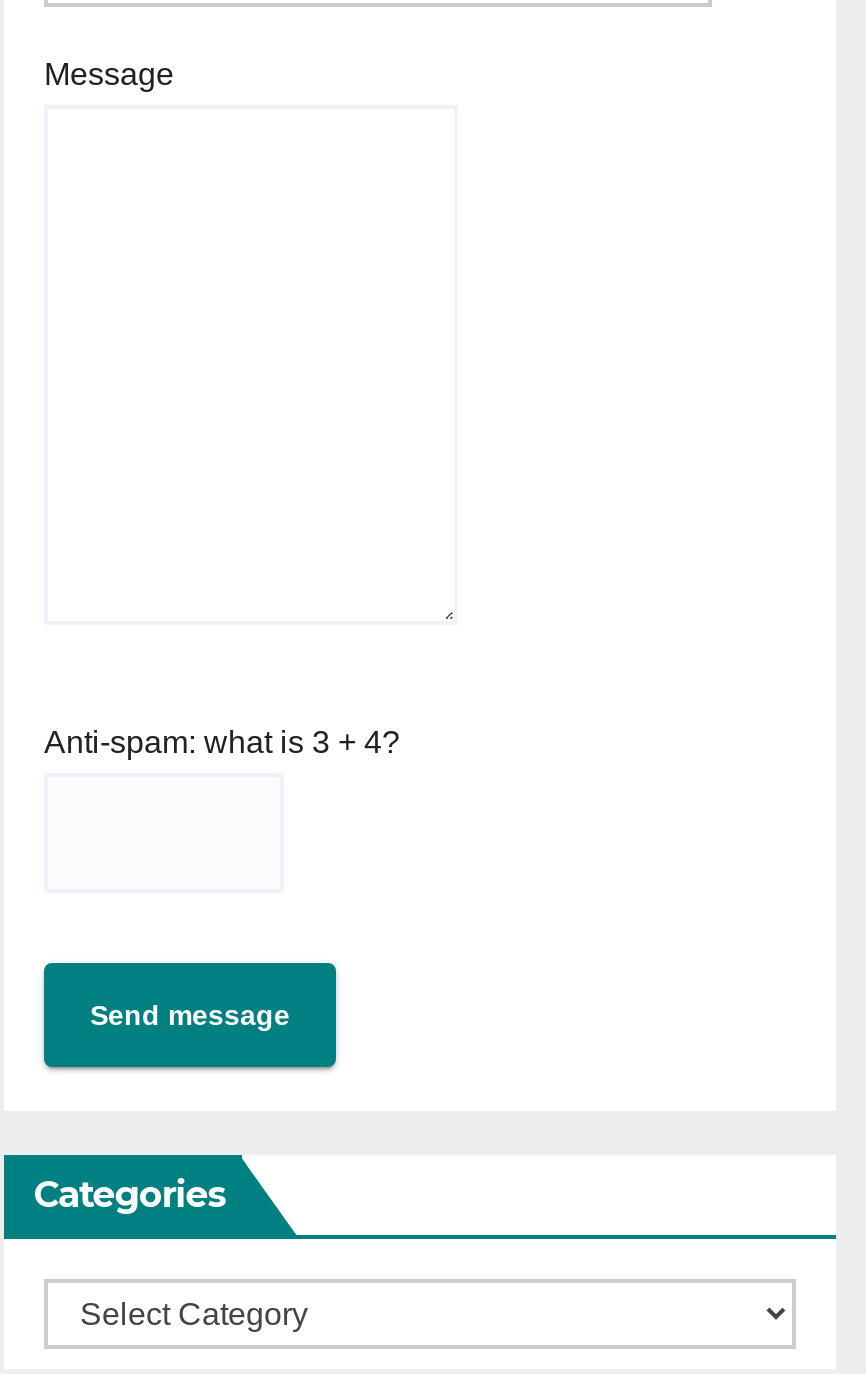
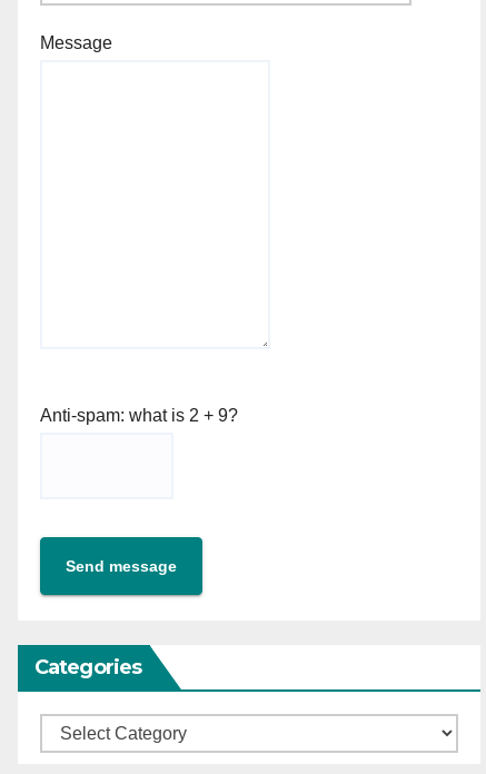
[44,726,400,760] Anti-spam: what is 3 + 4? -> [40,405,238,424] Anti-spam: what is 2 + 9?

